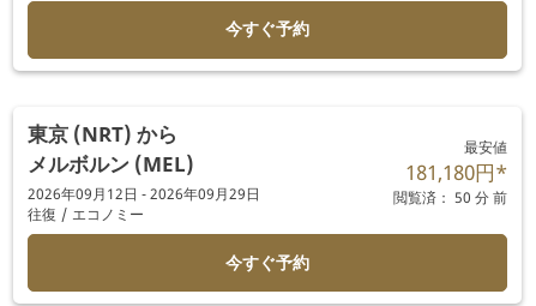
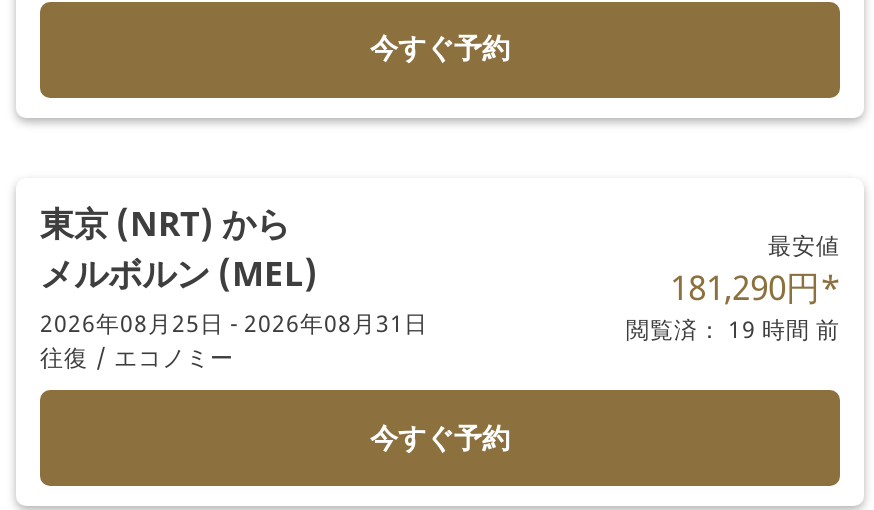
[393,158,507,206] 181,180円* | 閲覧済： 50 分 前 -> [626,263,840,343] 181,290円* | 閲覧済： 19 時間 前
[28,184,260,203] 2026年09月12日 - 2026年09月29日 -> [40,306,428,338] 2026年08月25日 - 2026年08月31日

